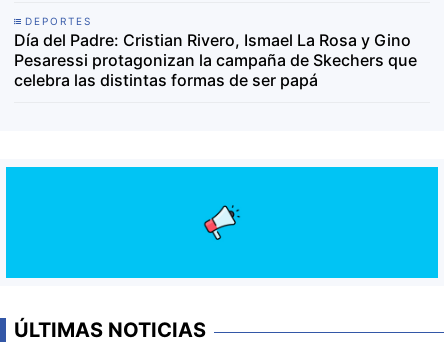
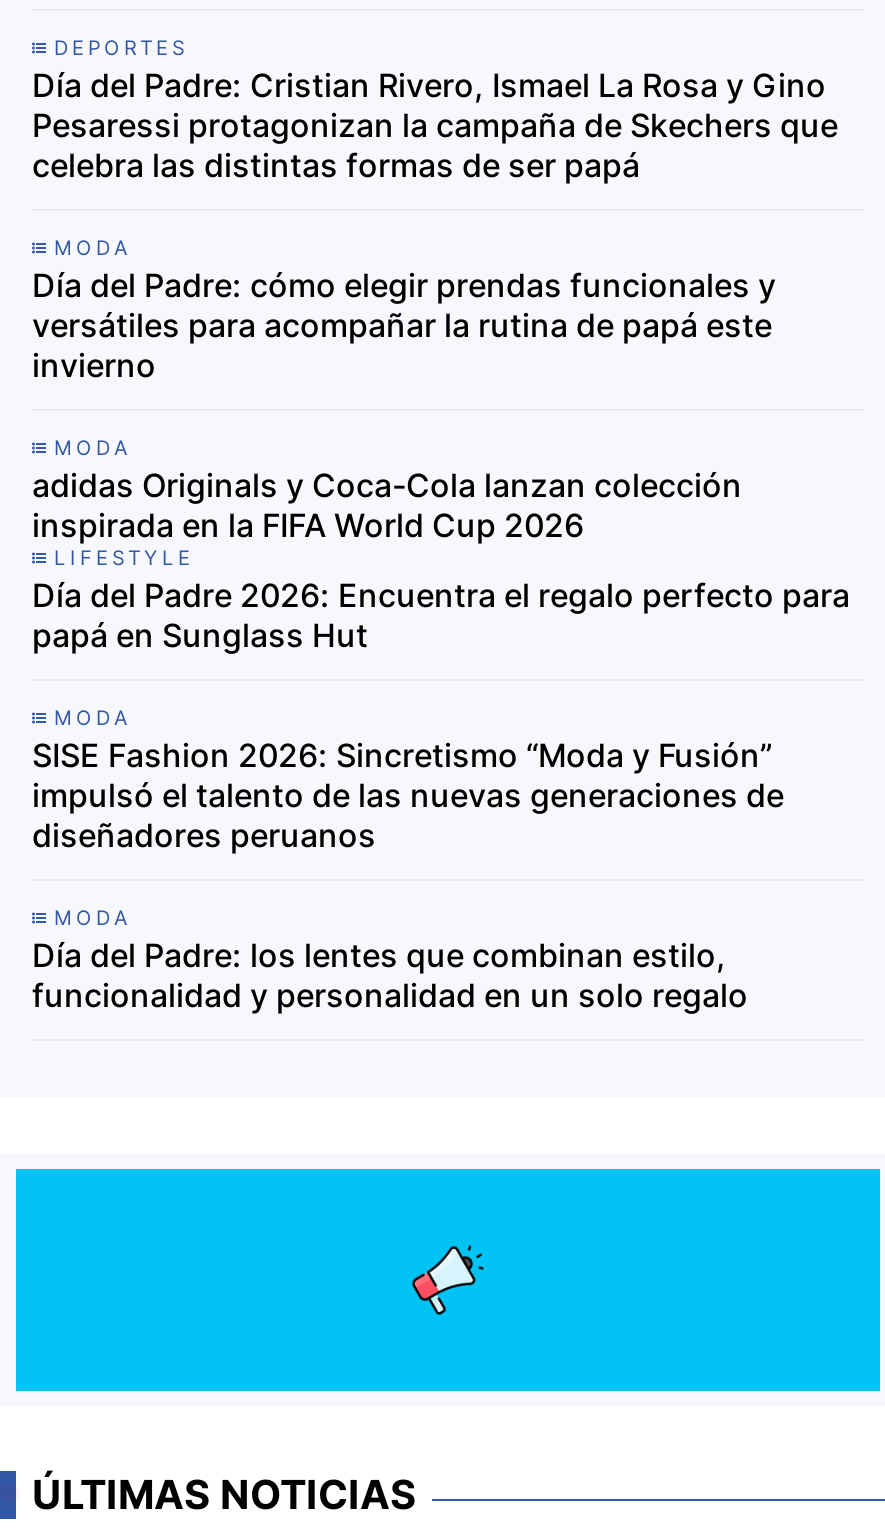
none -> [32,234,850,1014] MODA | Día del Padre: cómo elegir prendas funcionales y | versátiles para acompañar la rutina de papá este | invierno | MODA | adidas Originals y Coca-Cola lanzan colección | inspirada en la FIFA World Cup 2026 | LIFESTYLE | Día del Padre 2026: Encuentra el regalo perfecto para | papá en Sunglass Hut | MODA | SISE Fashion 2026: Sincretismo “Moda y Fusión” | impulsó el talento de las nuevas generaciones de | diseñadores peruanos | MODA | Día del Padre: los lentes que combinan estilo, | funcionalidad y personalidad en un solo regalo

